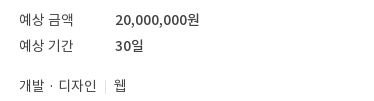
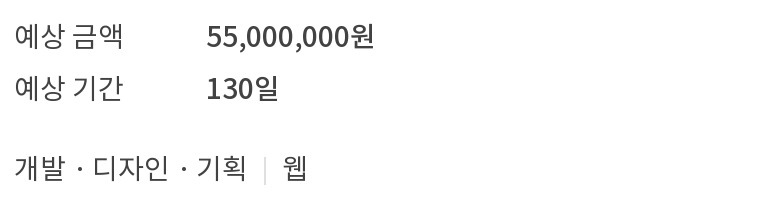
[115,11,200,29] 20,000,000원 -> [206,19,376,55] 55,000,000원
[115,37,144,55] 30일 -> [206,71,280,107] 130일
[19,77,97,95] 개발 · 디자인 -> [14,151,248,187] 개발 · 디자인 · 기획

